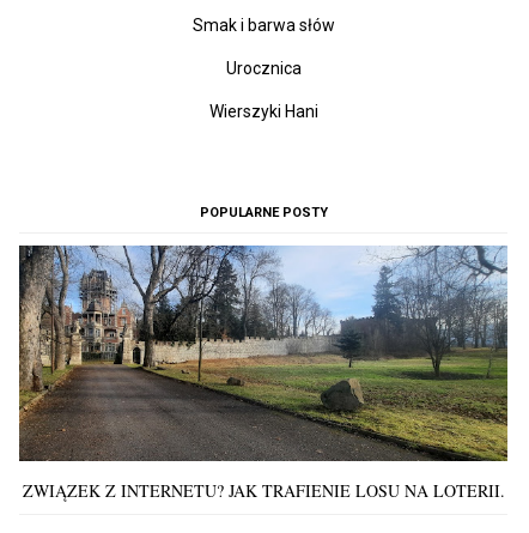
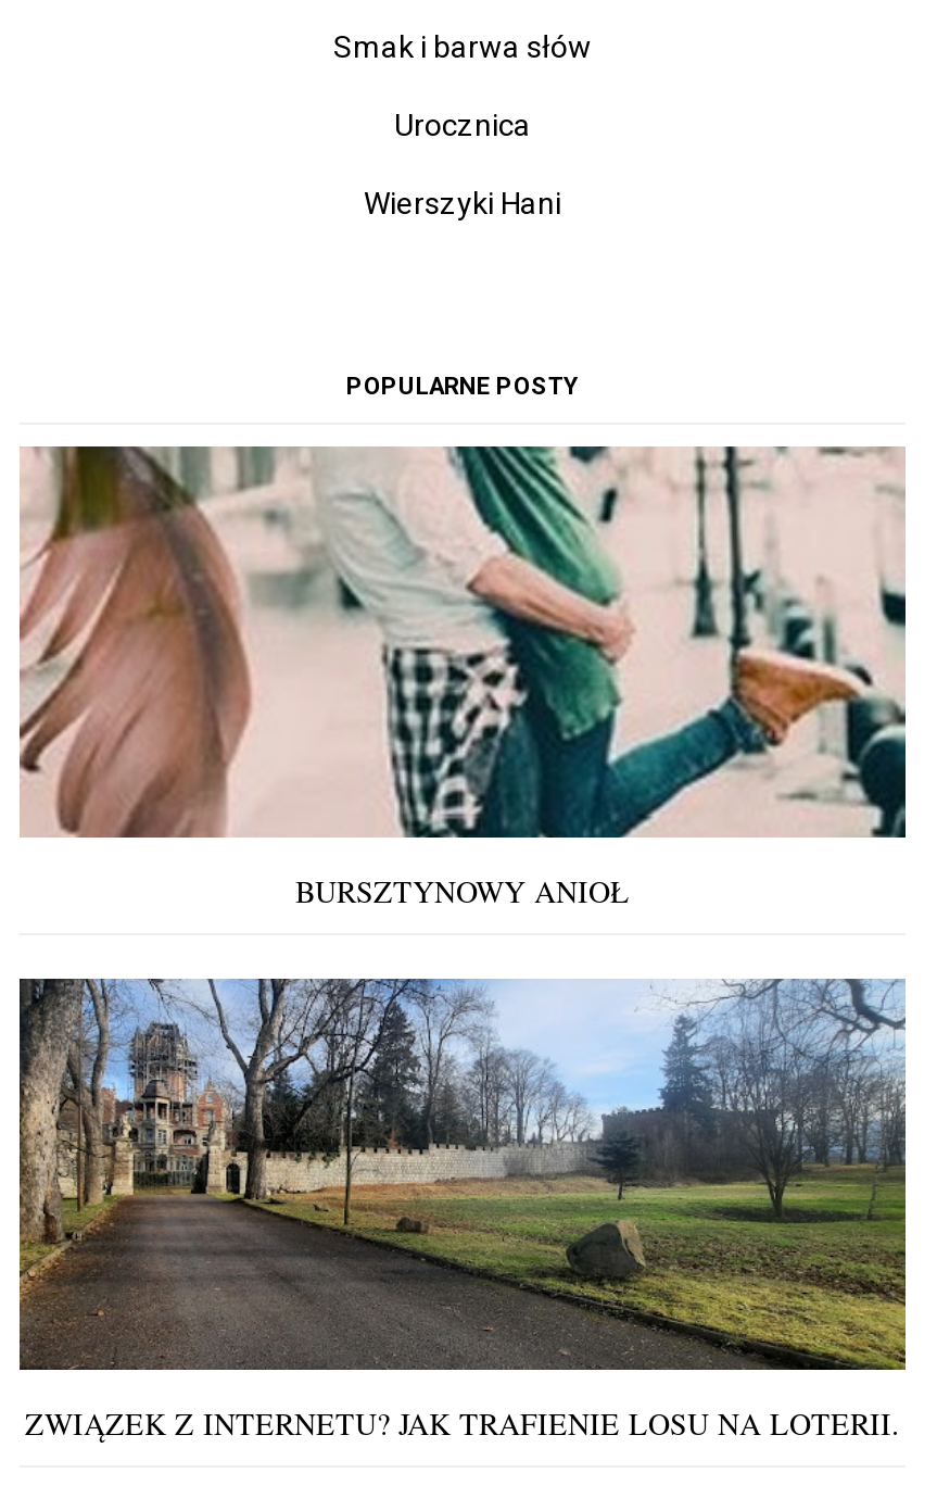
none -> [20,444,908,911] [image] | BURSZTYNOWY ANIOŁ

